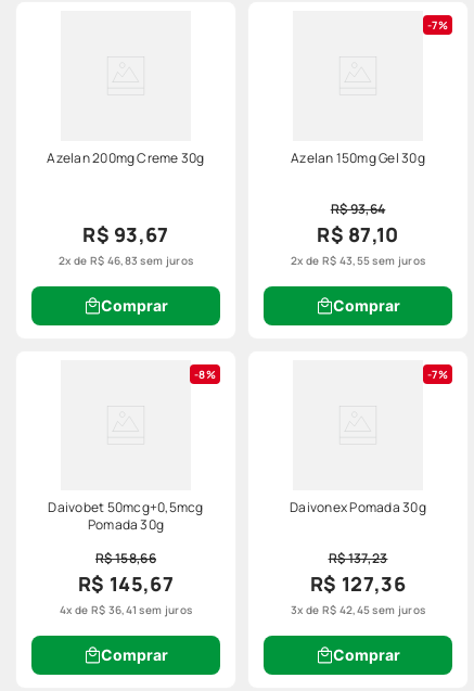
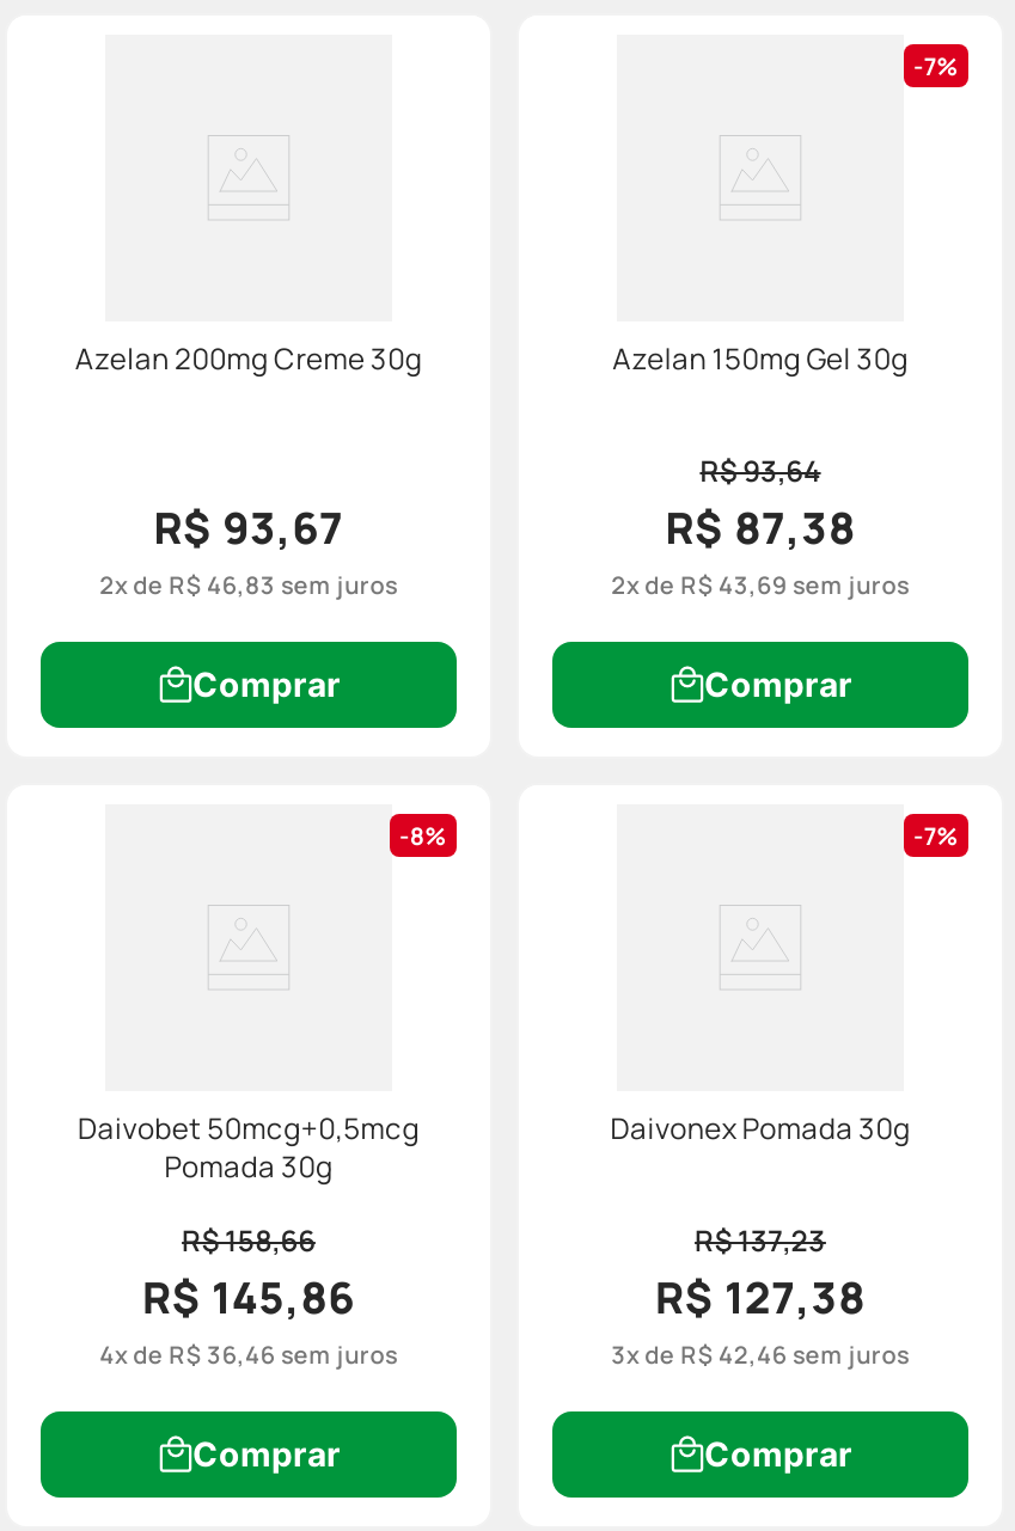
[317,222,399,248] R$ 87,10 -> [665,499,856,556] R$ 87,38
[290,253,426,268] 2x de R$ 43,55 sem juros -> [611,568,910,602] 2x de R$ 43,69 sem juros
[78,571,173,597] R$ 145,67 -> [142,1269,355,1326] R$ 145,86
[310,571,406,597] R$ 127,36 -> [655,1269,865,1326] R$ 127,38
[59,602,192,617] 4x de R$ 36,41 sem juros -> [99,1338,398,1371] 4x de R$ 36,46 sem juros
[290,602,426,617] 3x de R$ 42,45 sem juros -> [611,1338,910,1371] 3x de R$ 42,46 sem juros

